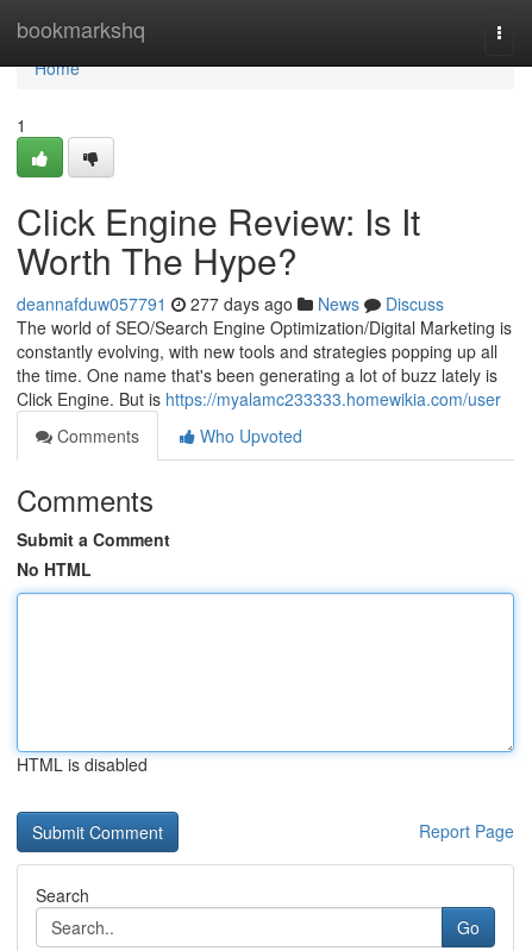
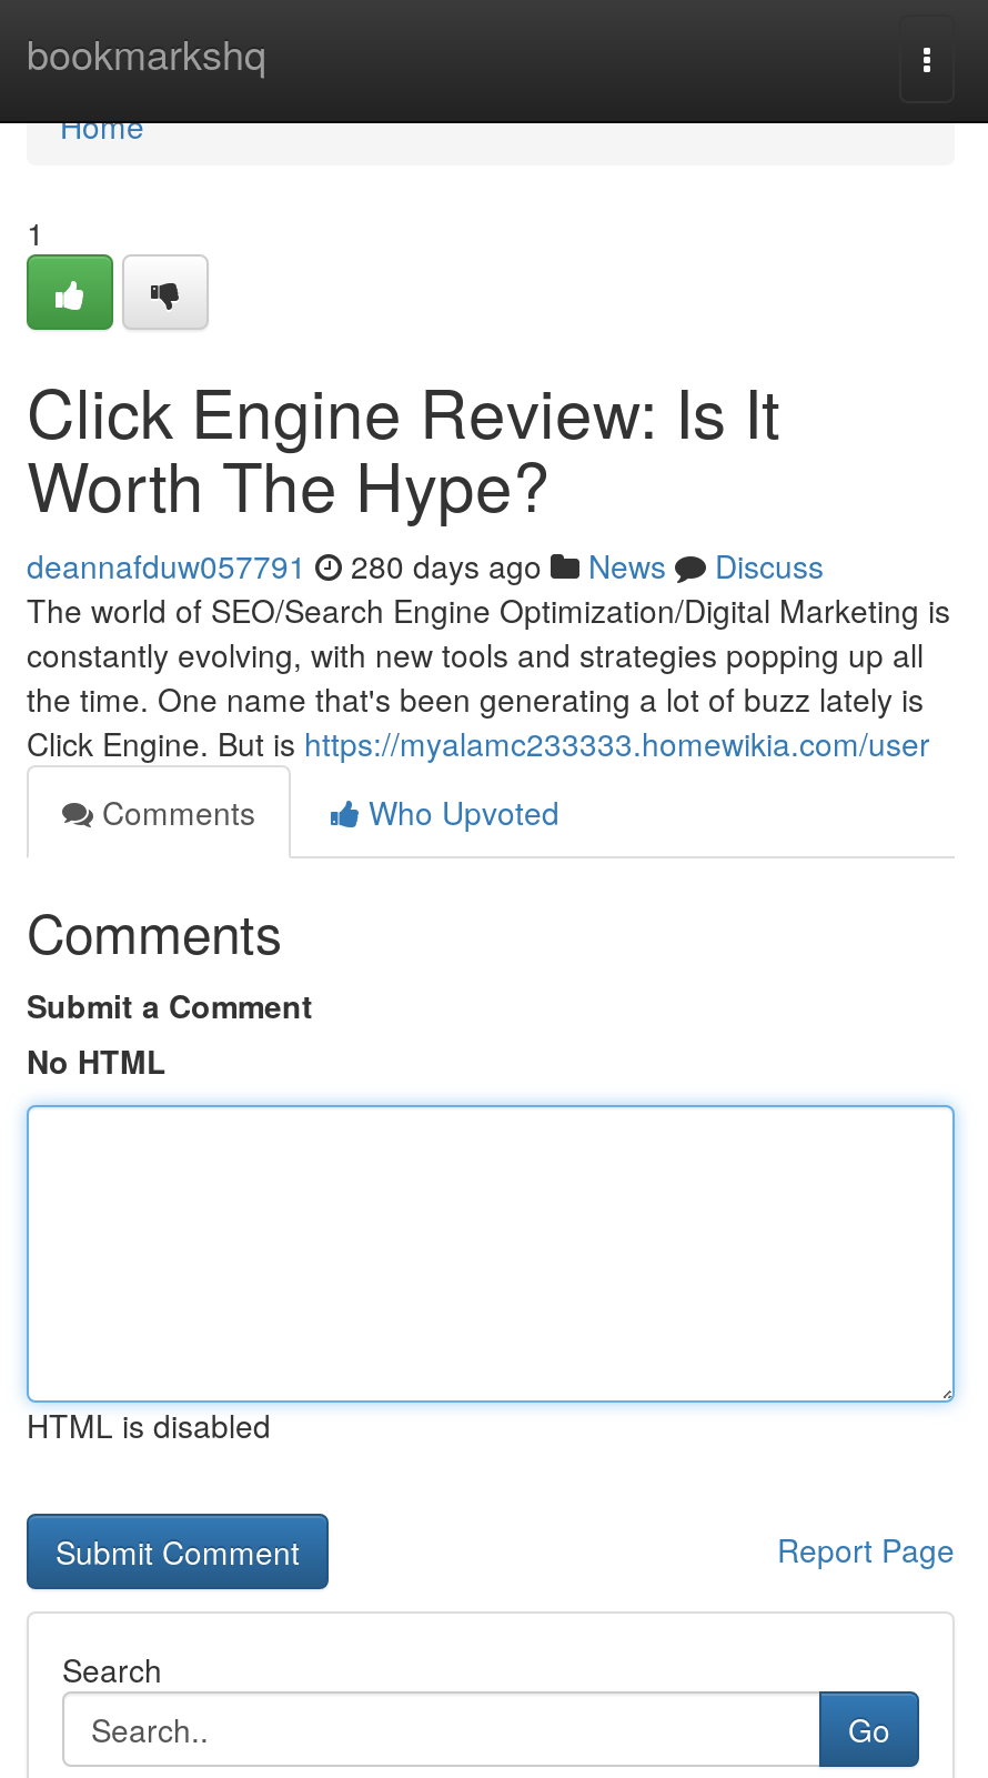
[17,292,444,315] deannafduw057791 277 days ago News Discuss -> [27,543,824,587] deannafduw057791 280 days ago News Discuss

